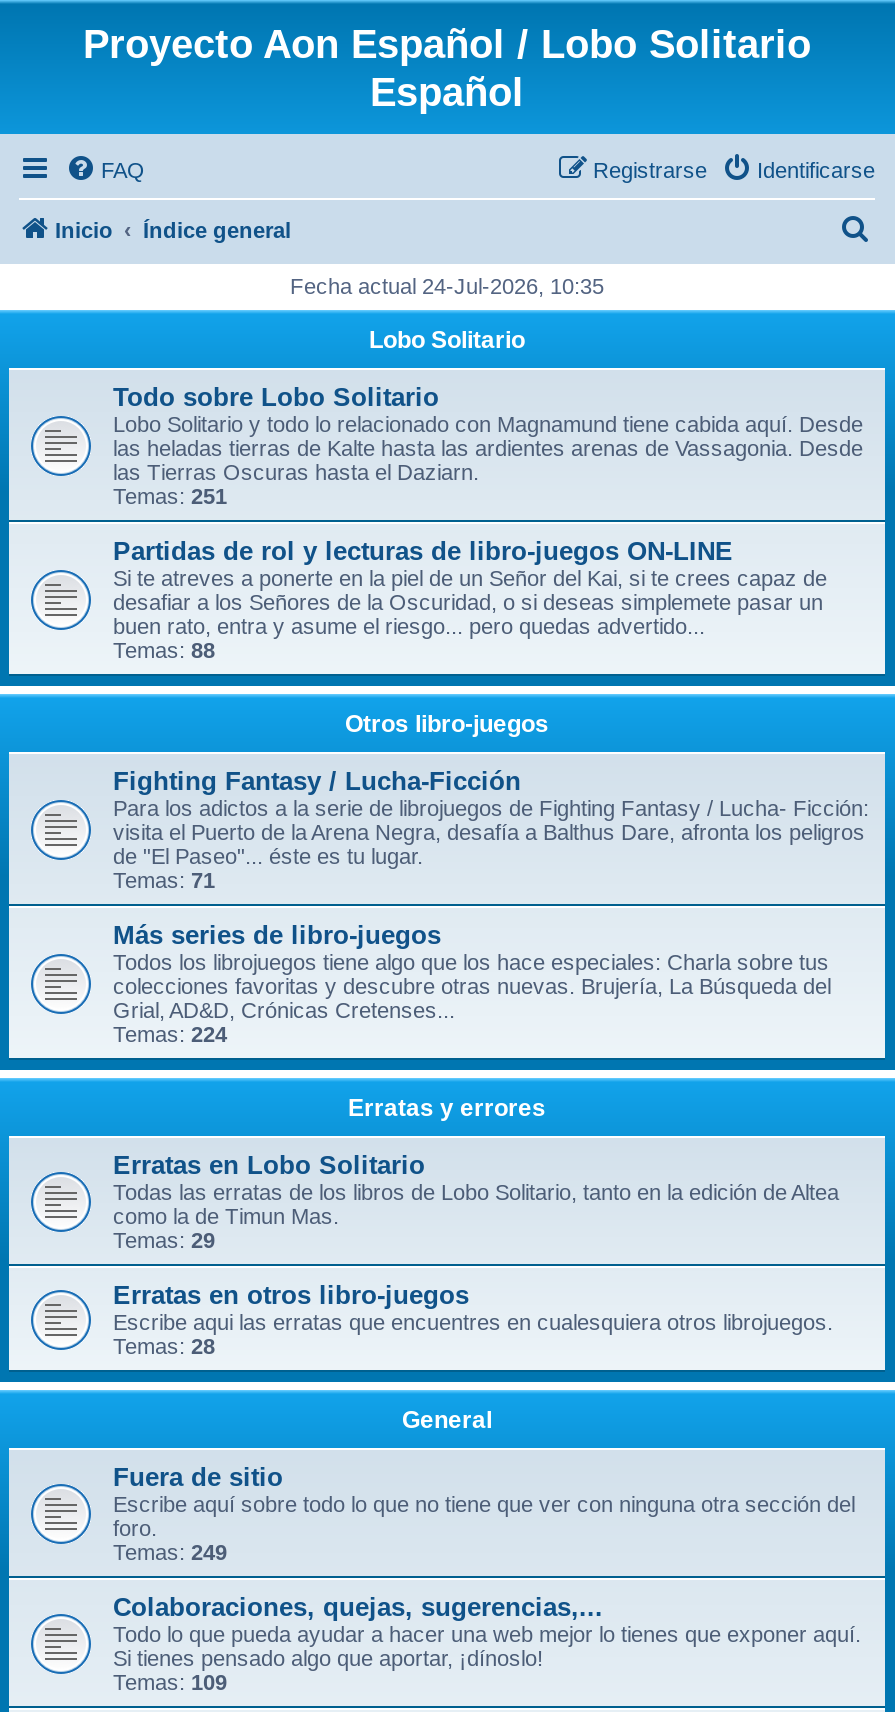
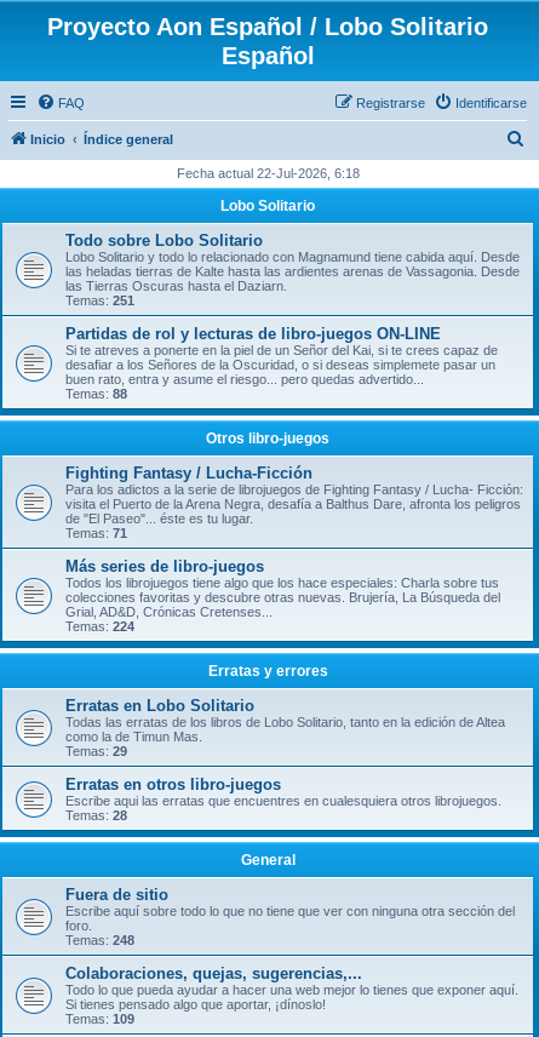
[290,274,604,298] Fecha actual 24-Jul-2026, 10:35 -> [176,166,359,181] Fecha actual 22-Jul-2026, 6:18
[113,1540,227,1564] Temas: 249 -> [65,933,134,947] Temas: 248

